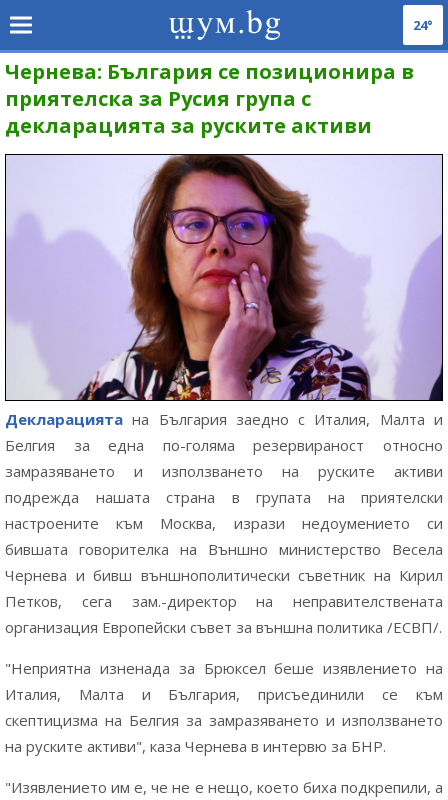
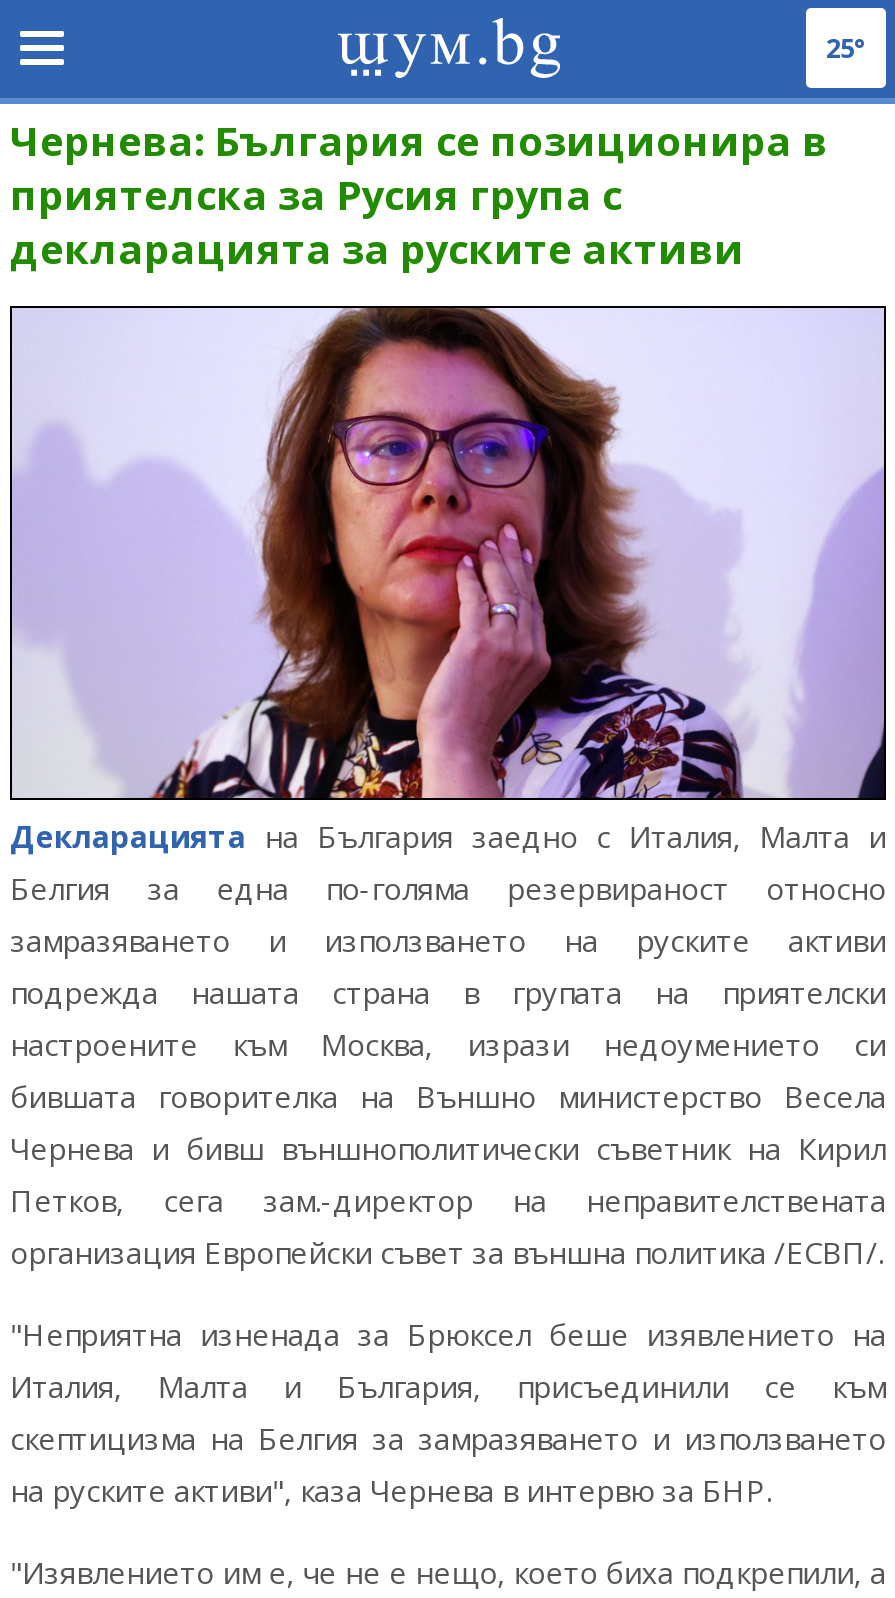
[413,16,433,34] 24° -> [826,30,866,66] 25°

